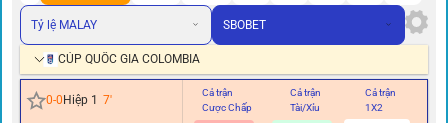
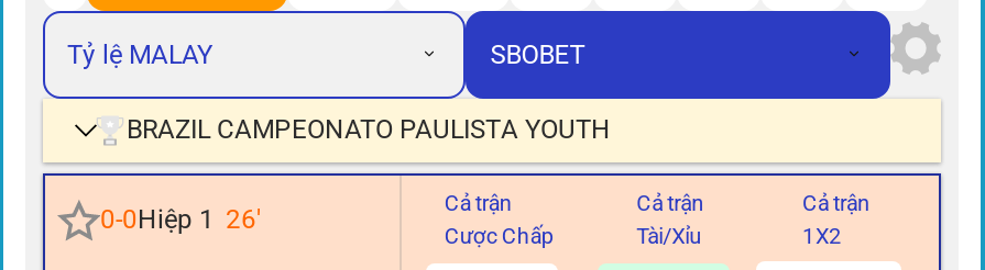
[58,52,200,66] CÚP QUỐC GIA COLOMBIA -> [127,113,611,144] BRAZIL CAMPEONATO PAULISTA YOUTH
[46,93,110,107] 0-0Hiệp 1 7 -> [100,203,256,234] 0-0Hiệp 1 26

